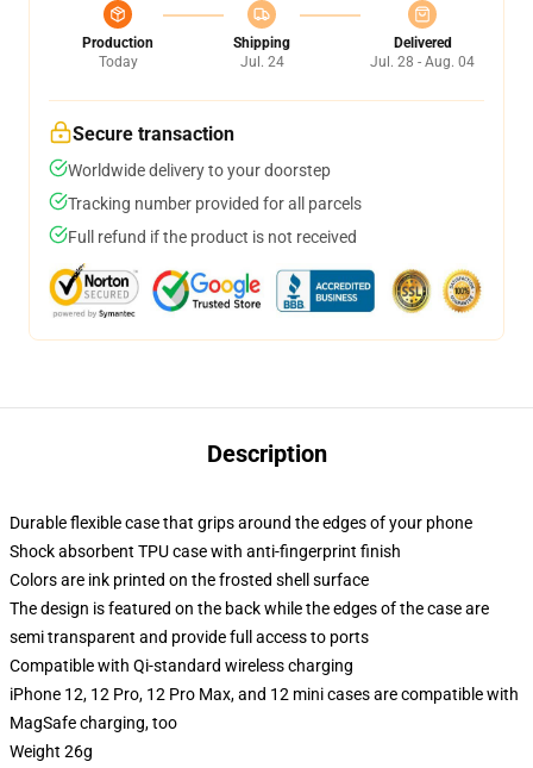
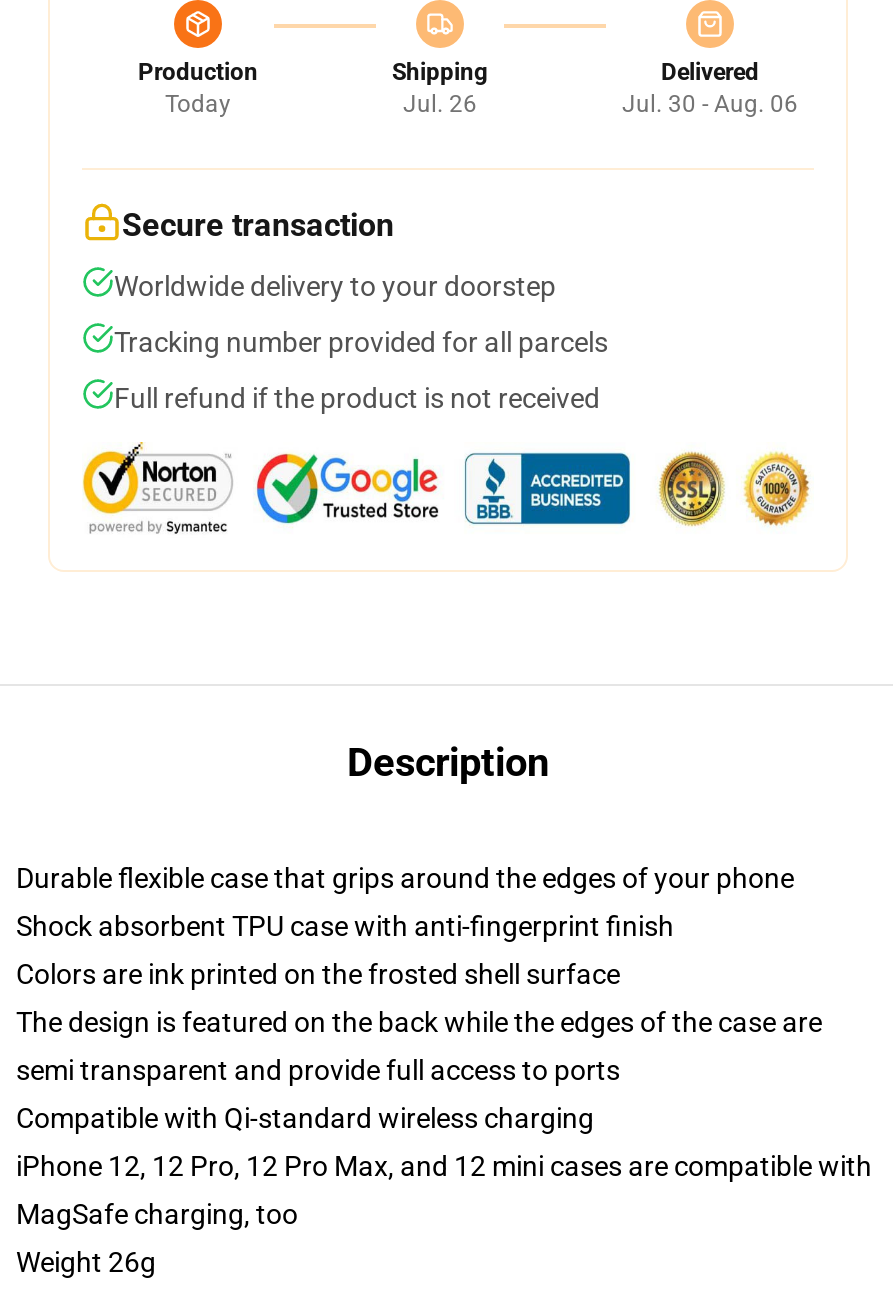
[240,54,284,70] Jul. 24 -> [403,90,477,118] Jul. 26
[370,54,475,70] Jul. 28 - Aug. 04 -> [622,90,798,118] Jul. 30 - Aug. 06

